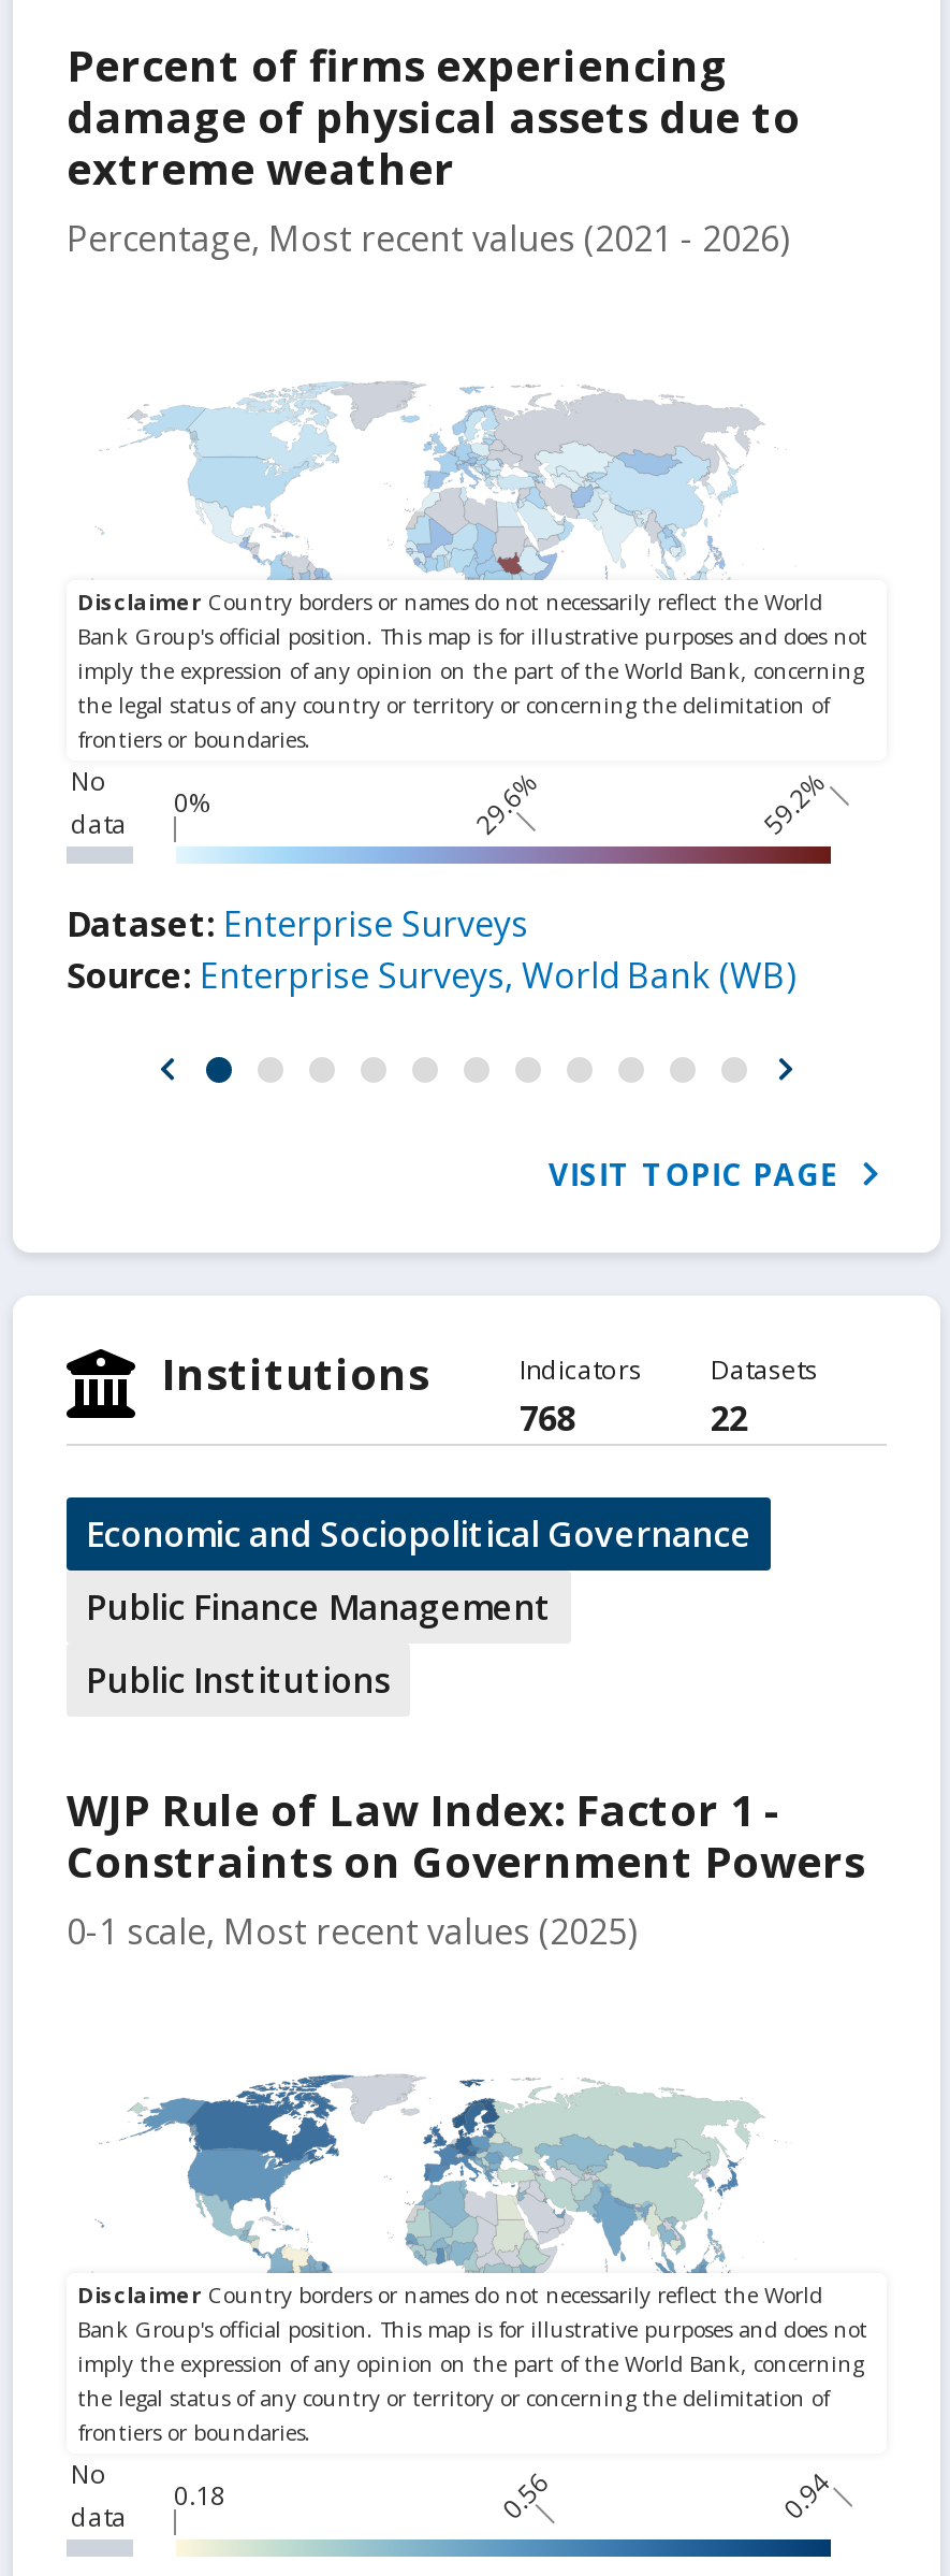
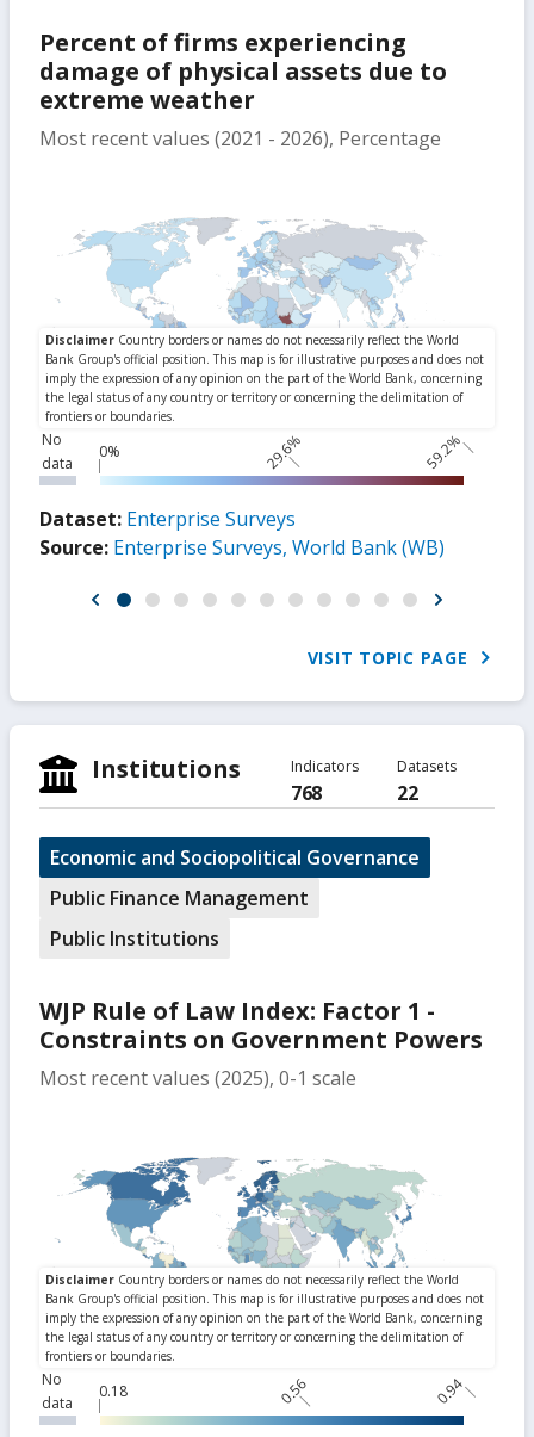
[67,215,790,262] Percentage, Most recent values (2021 - 2026) -> [39,125,441,151] Most recent values (2021 - 2026), Percentage
[67,1908,638,1955] 0-1 scale, Most recent values (2025) -> [39,1065,356,1091] Most recent values (2025), 0-1 scale

